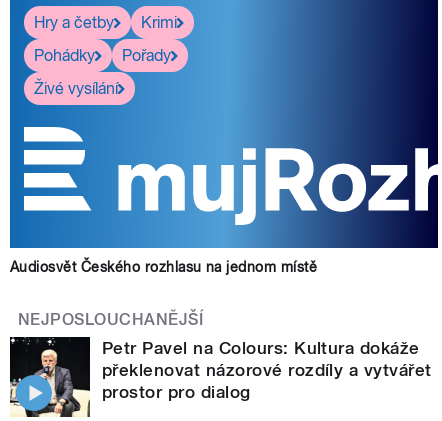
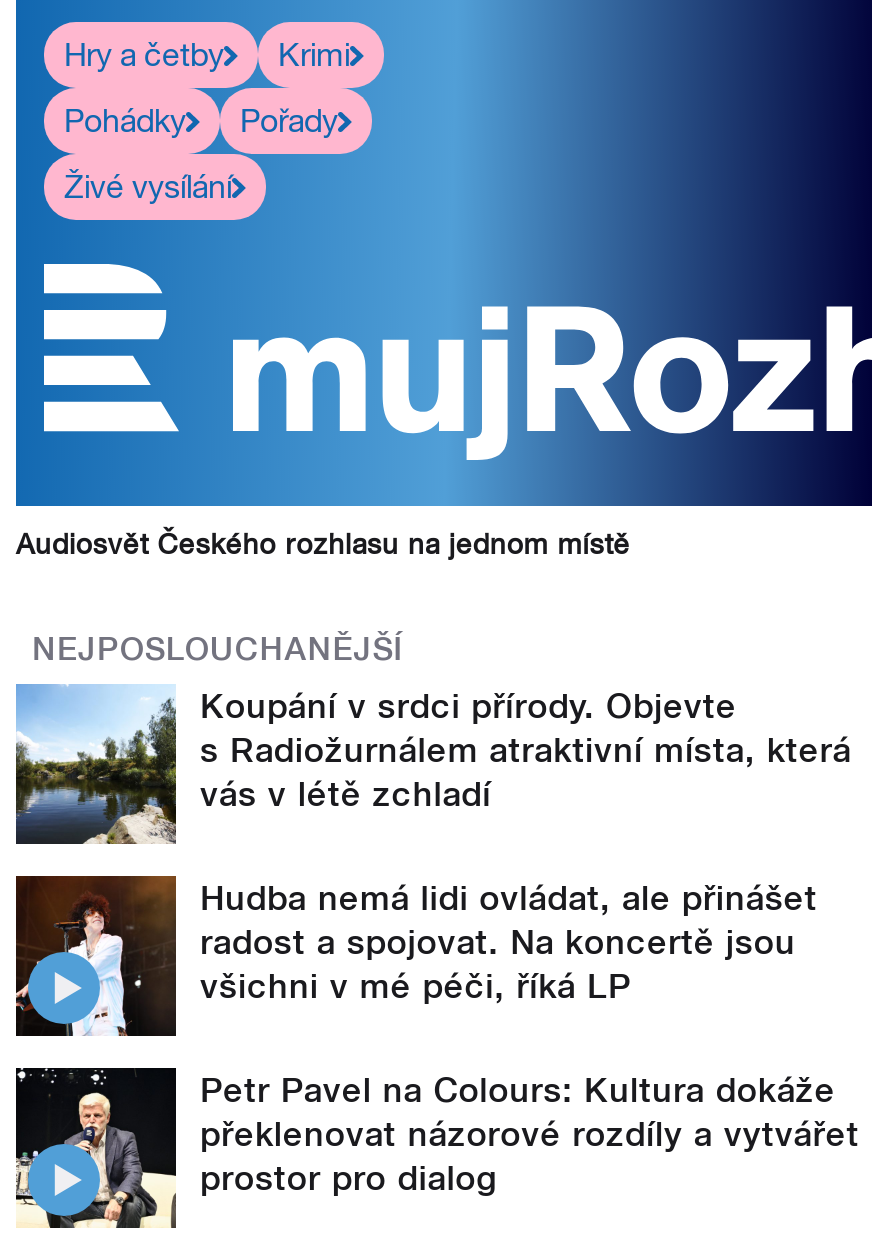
none -> [14,684,851,1006] [image] | Koupání v srdci přírody. Objevte | s Radiožurnálem atraktivní místa, která | vás v létě zchladí | Hudba nemá lidi ovládat, ale přinášet | radost a spojovat. Na koncertě jsou | všichni v mé péči, říká LP
none -> [14,874,178,1038] [image]

